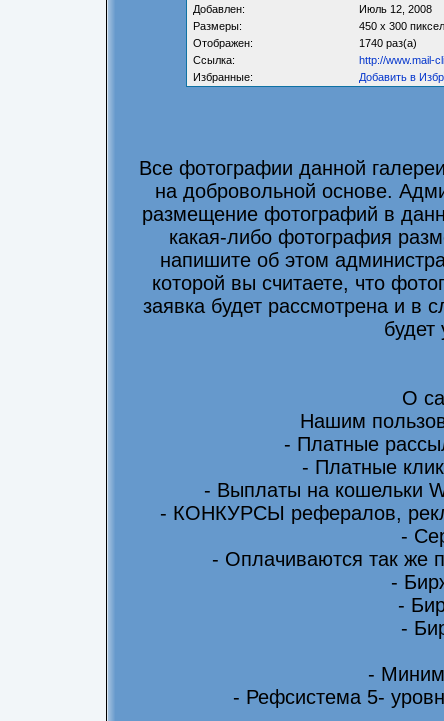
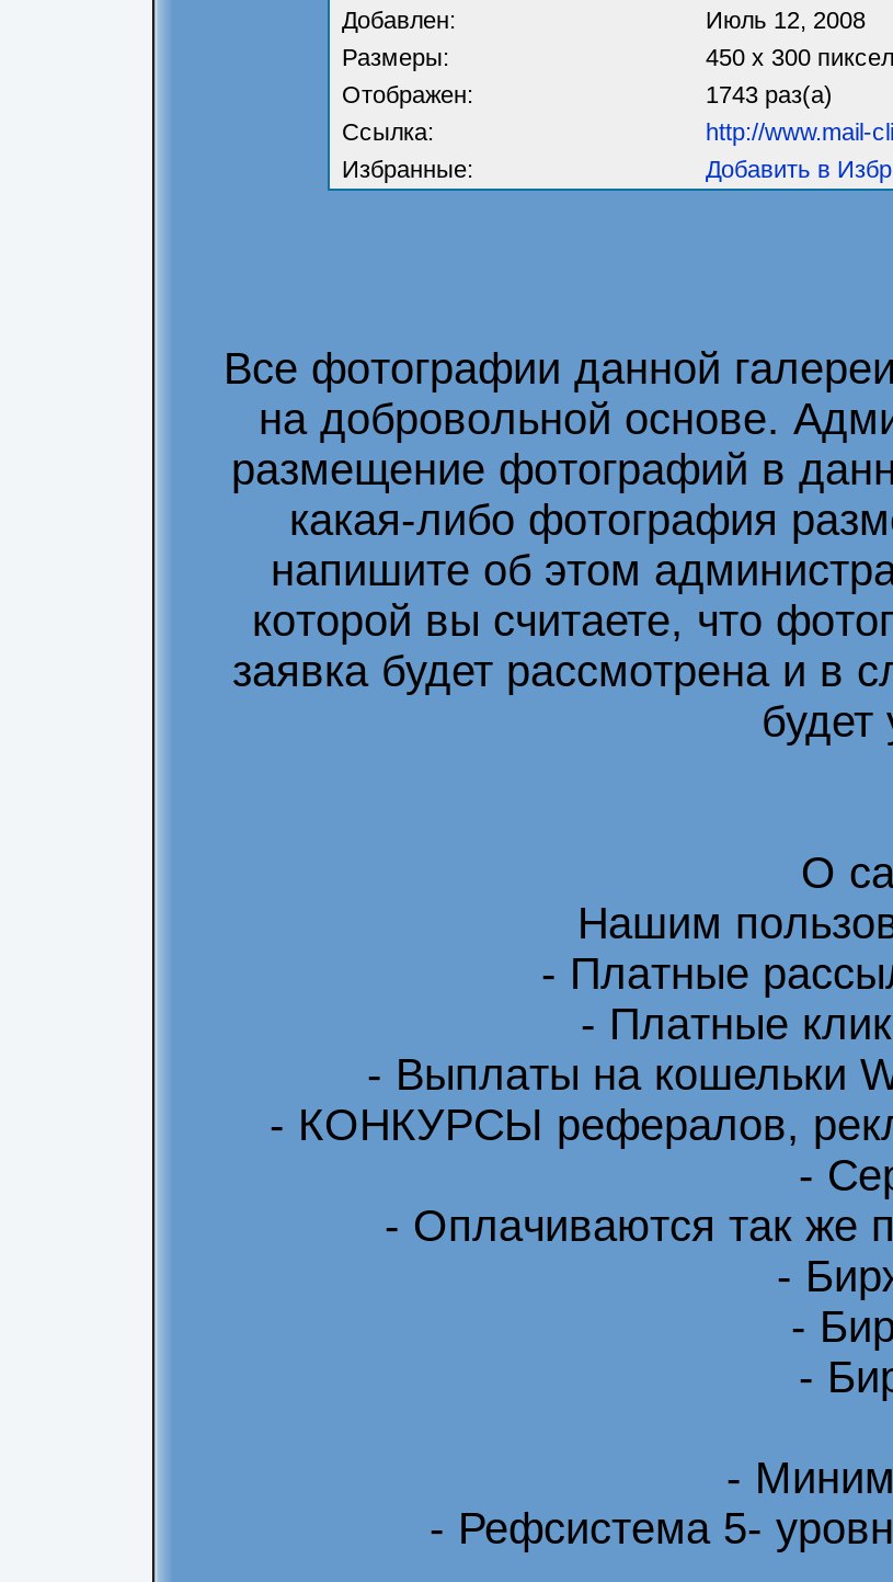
[358,37,416,49] 1740 раз(а) -> [706,81,833,107] 1743 раз(а)

